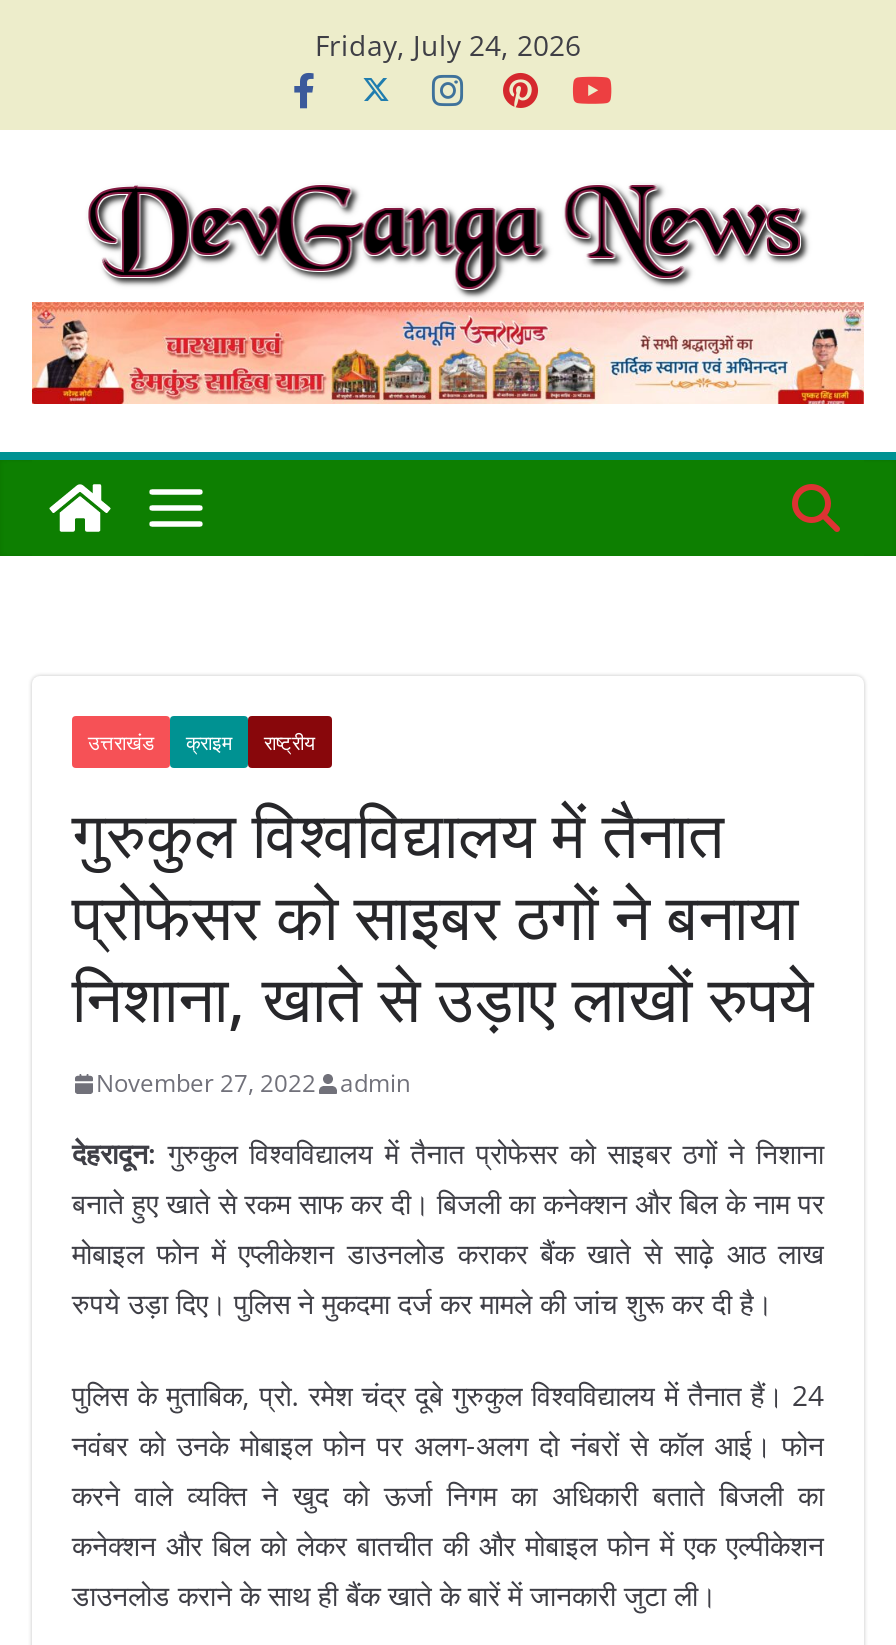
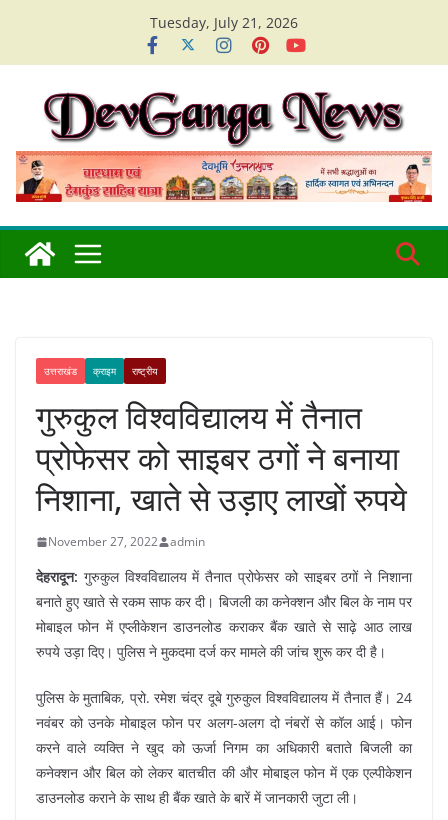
[315,26,581,64] Friday, July 24, 2026 -> [150,13,298,32] Tuesday, July 21, 2026

